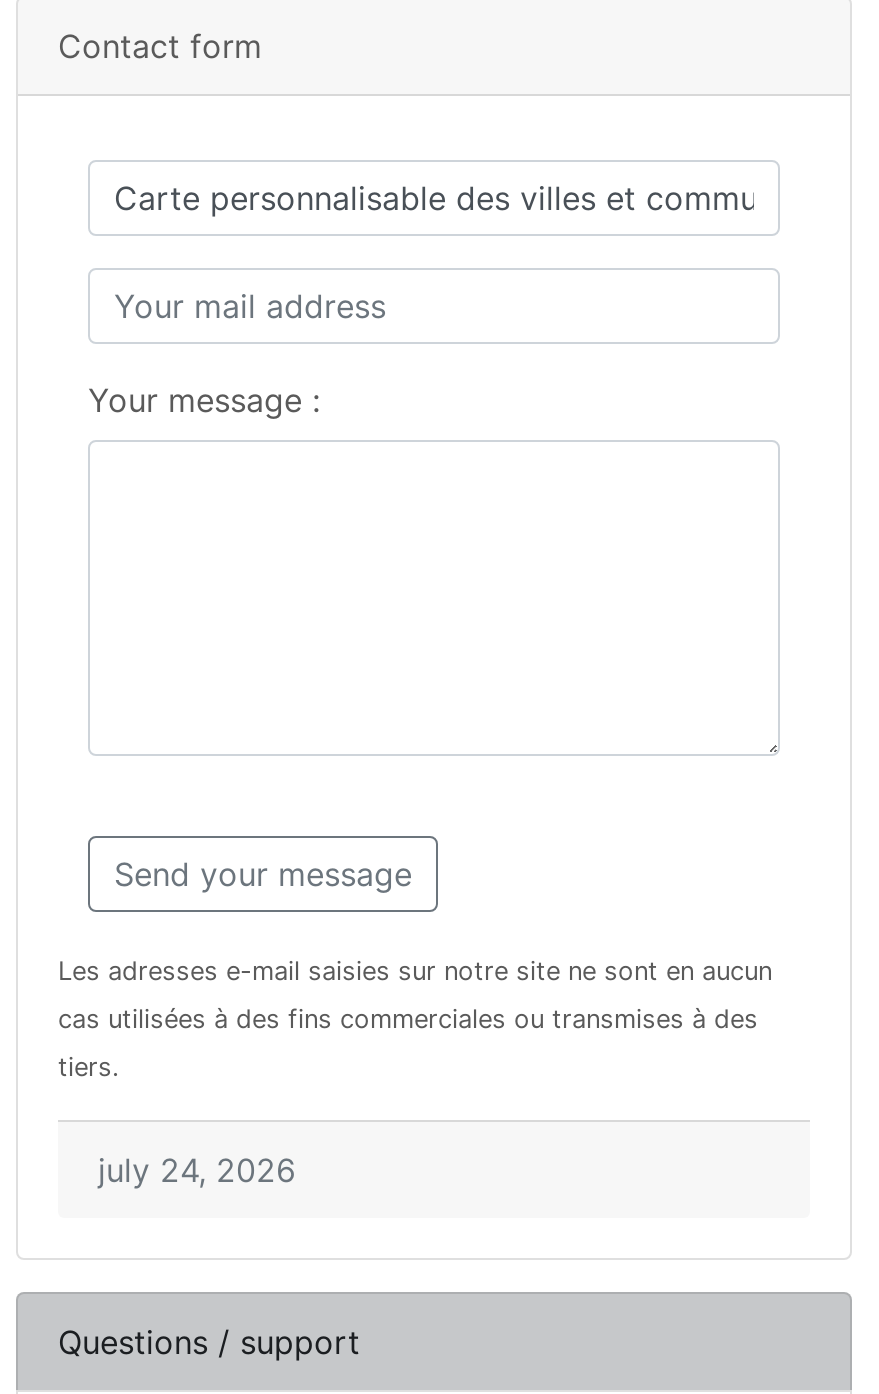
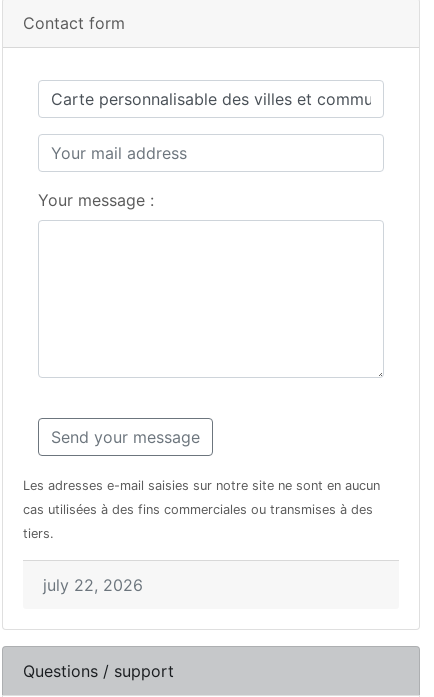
[98,1150,296,1190] july 24, 2026 -> [43,575,143,595] july 22, 2026

